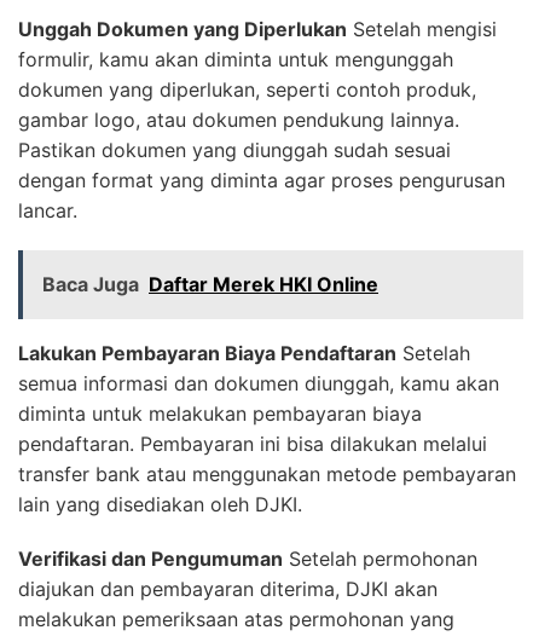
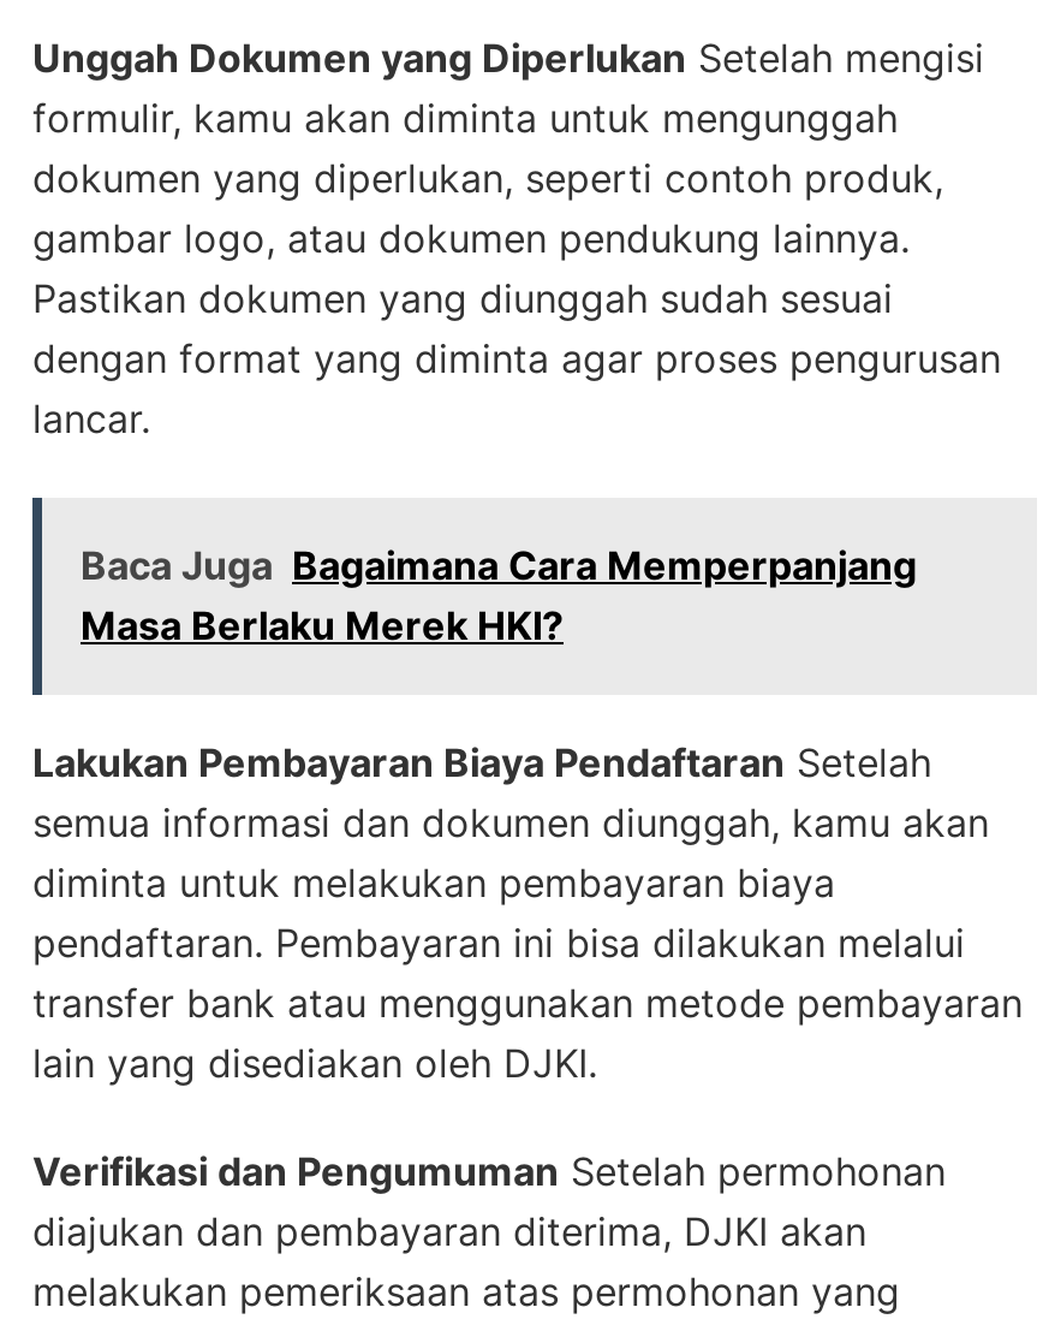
[42,273,378,297] Baca Juga Daftar Merek HKI Online -> [81,542,917,650] Baca Juga Bagaimana Cara Memperpanjang | Masa Berlaku Merek HKI?

